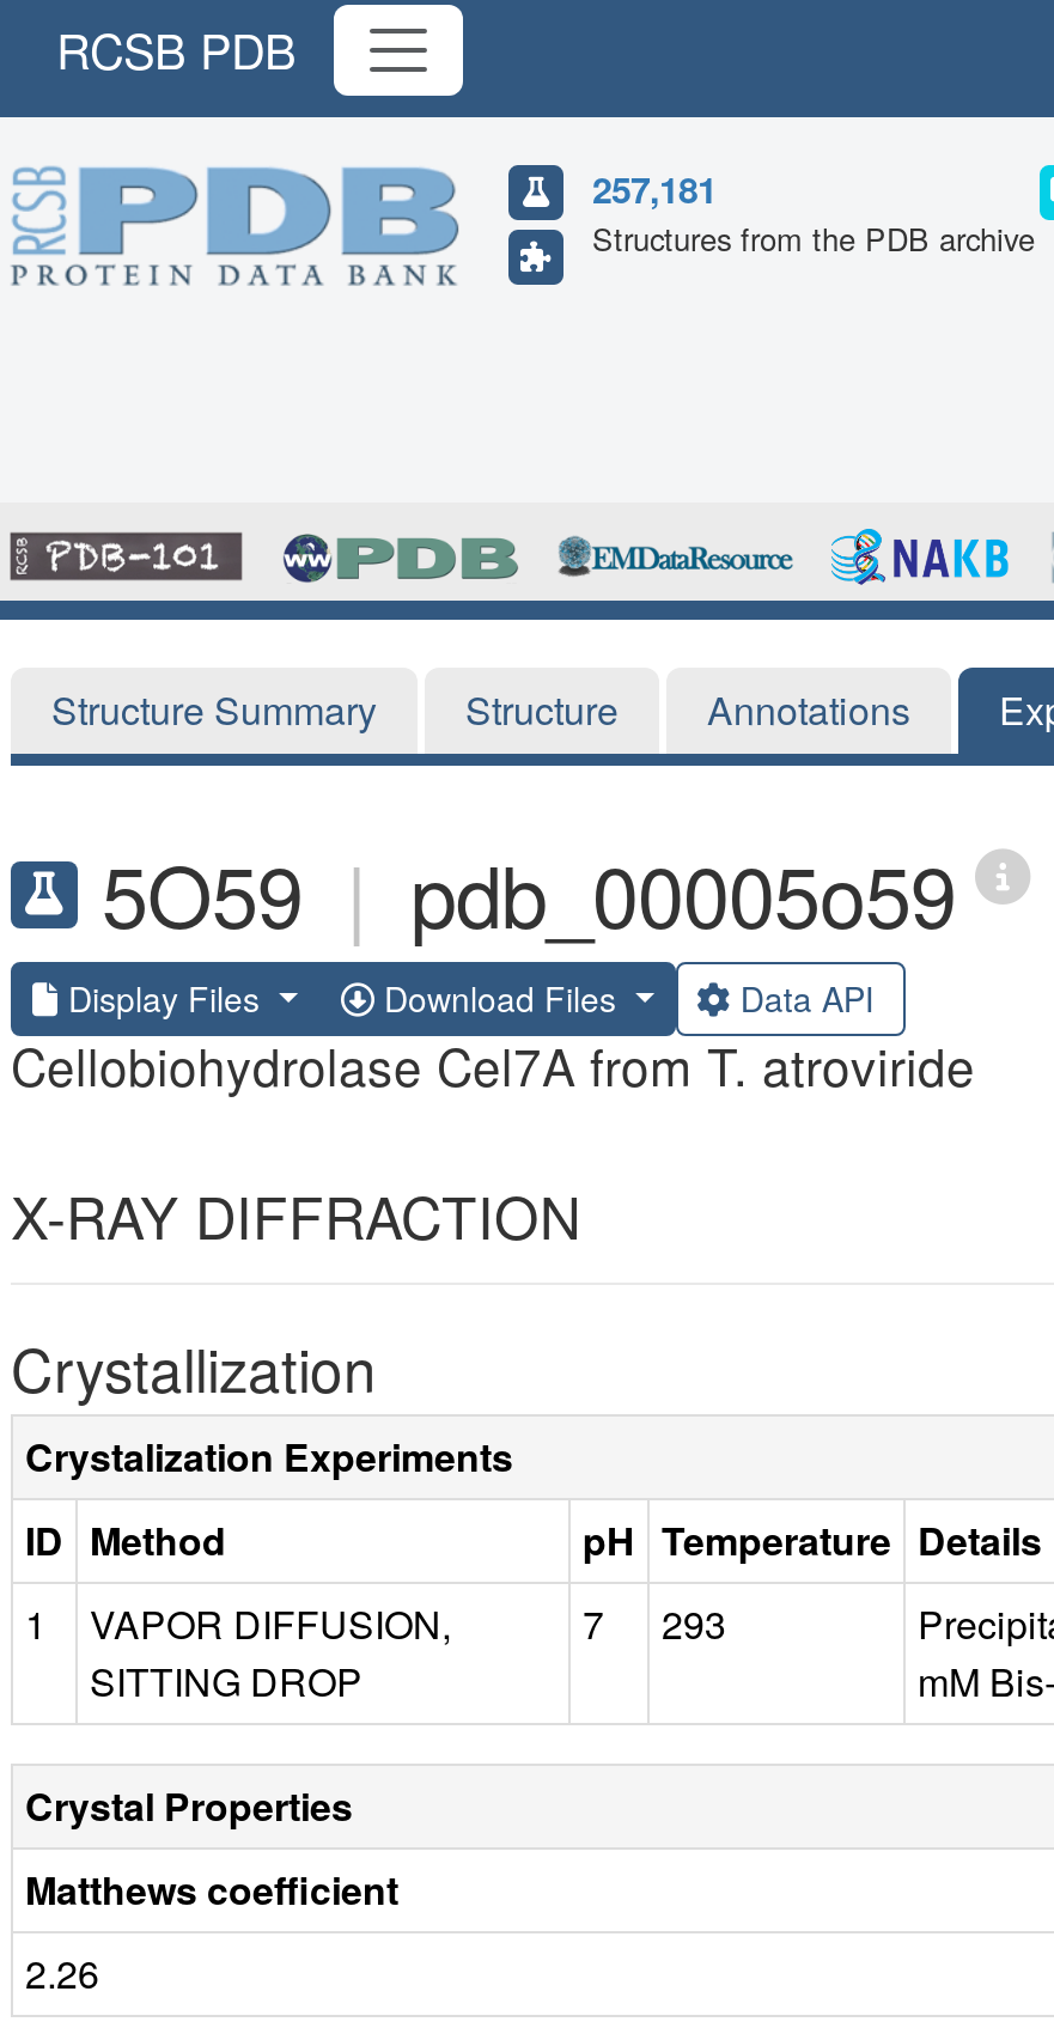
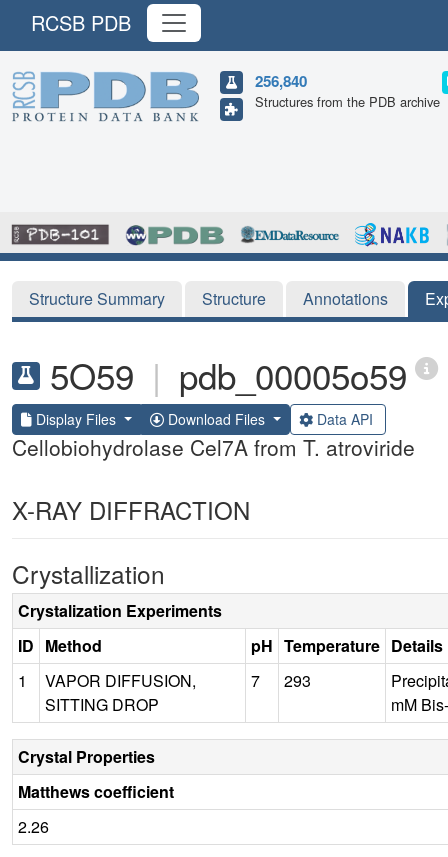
[592,163,717,215] 257,181 -> [255,70,307,92] 256,840

